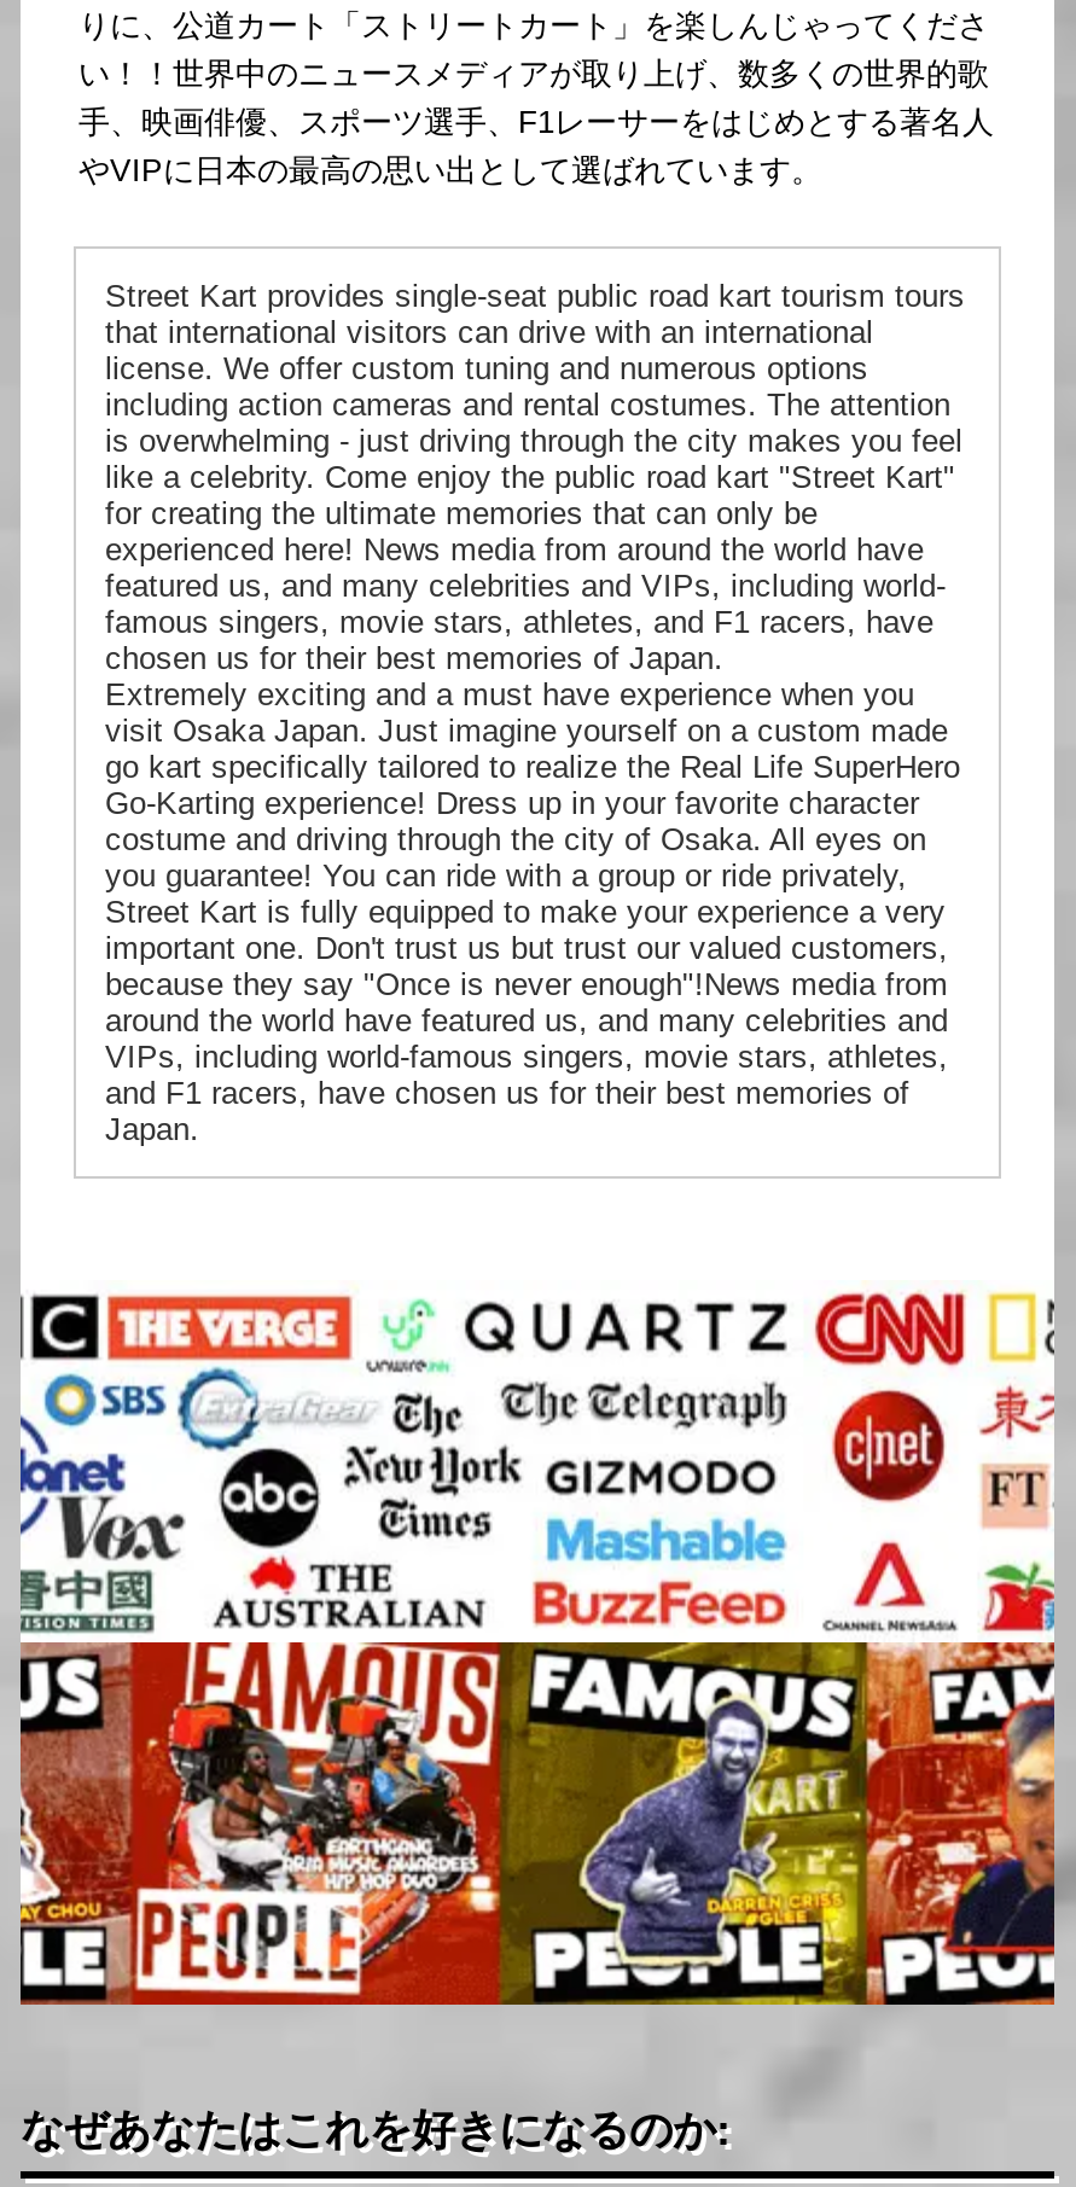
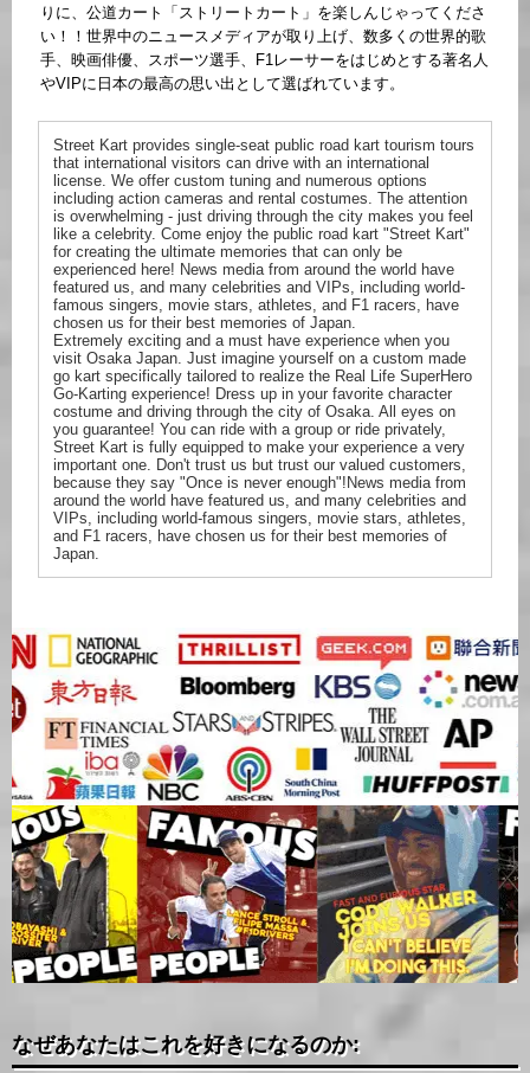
[18,1290,1057,2007] [image] -> [11,632,519,984] [image]

